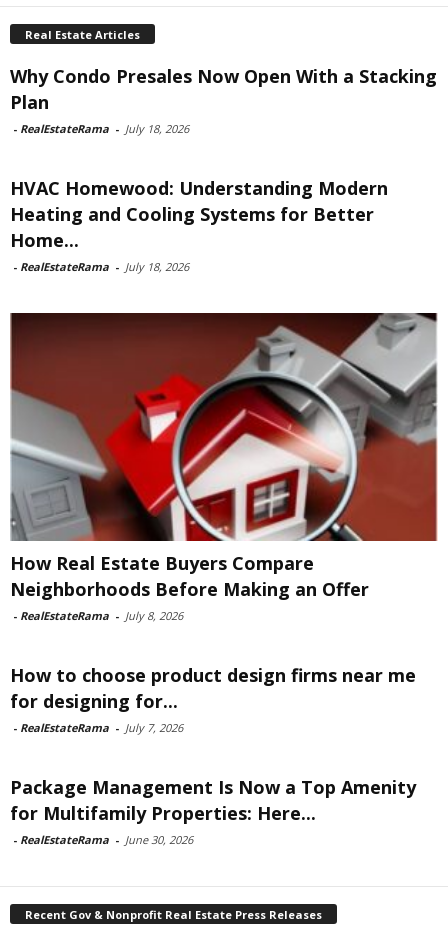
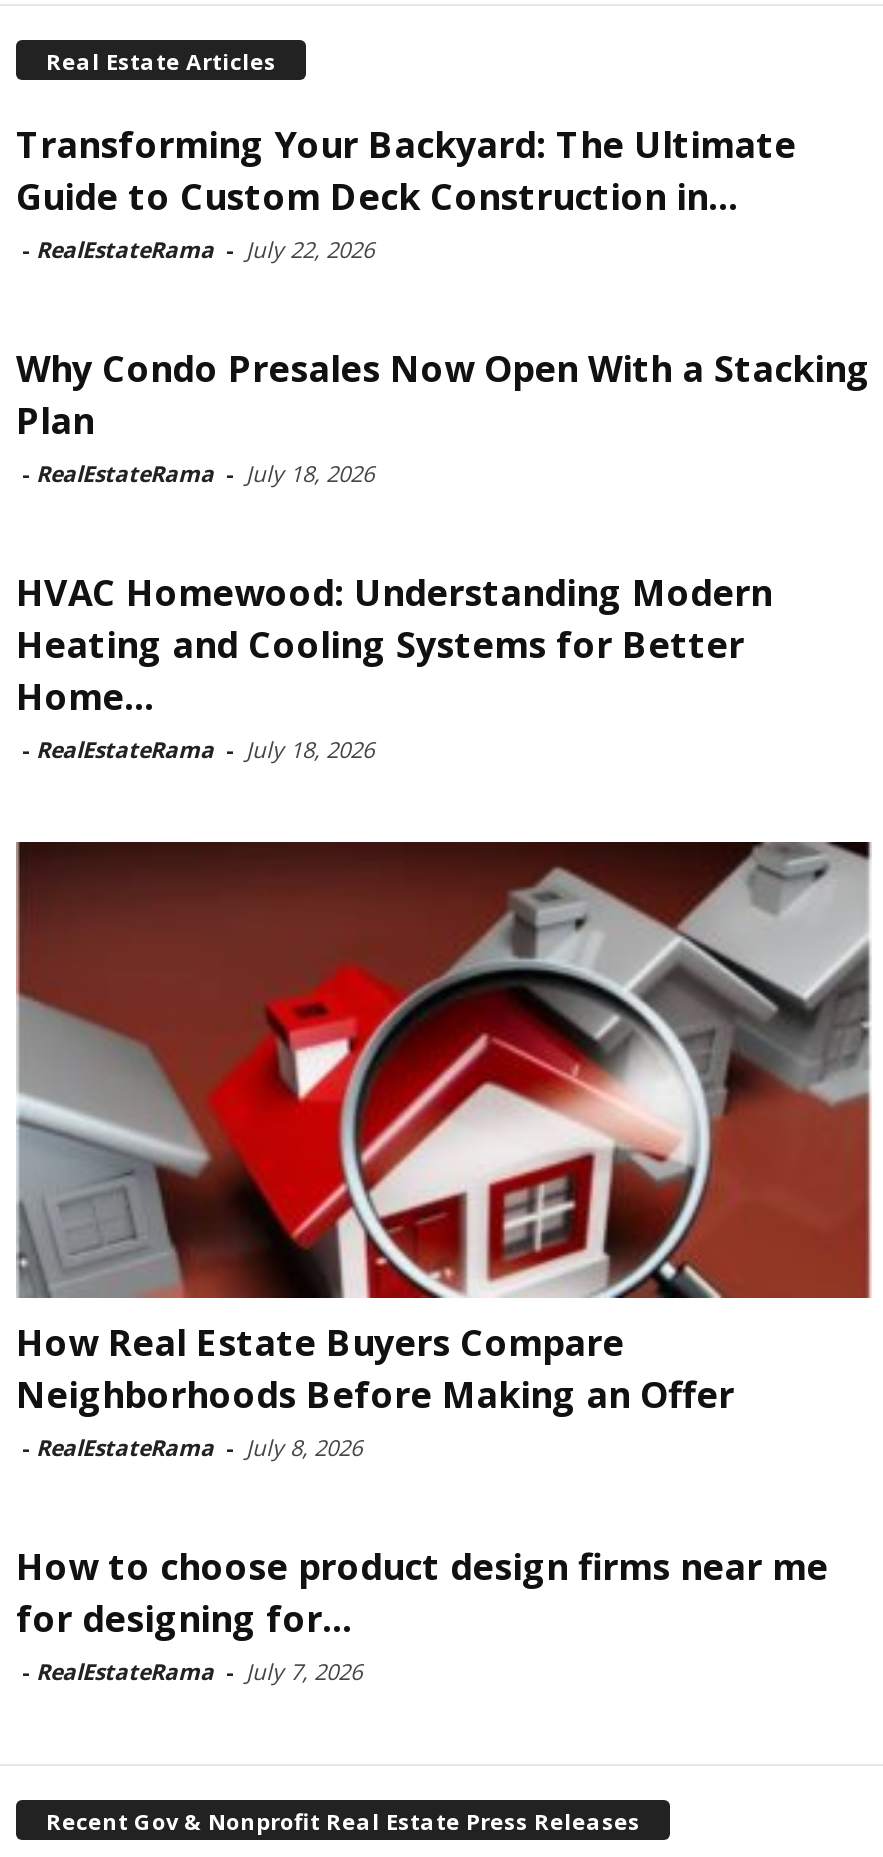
none -> [16,120,796,264] Transforming Your Backyard: The Ultimate | Guide to Custom Deck Construction in... | - RealEstateRama - July 22, 2026
moved [9,64,439,735] -> [14,344,874,1686]: [image] | Why Condo Presales Now Open With a Stacking | Plan | ... | for designing for... | - RealEstateRama - July 7, 2026
[10,775,416,847] Package Management Is Now a Top Amenity | for Multifamily Properties: Here... | - RealEstateRama - June 30, 2026 -> none

